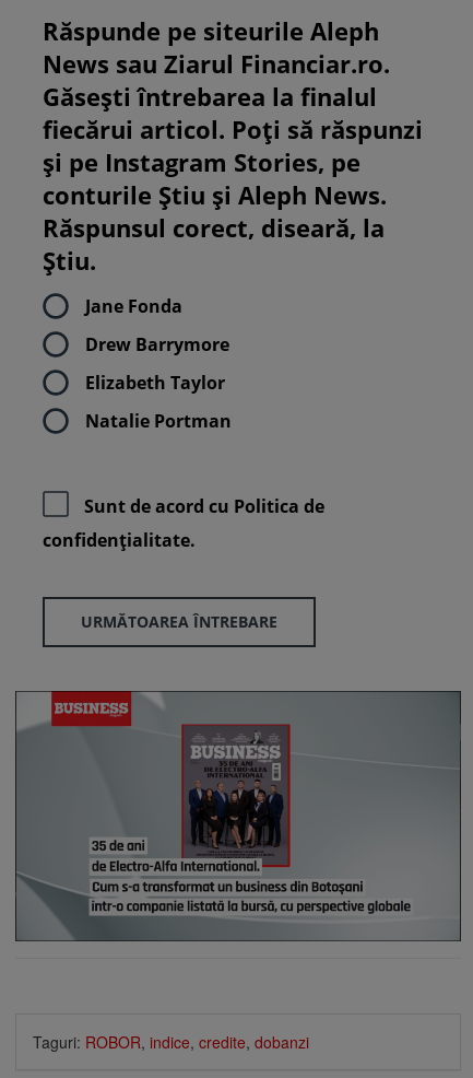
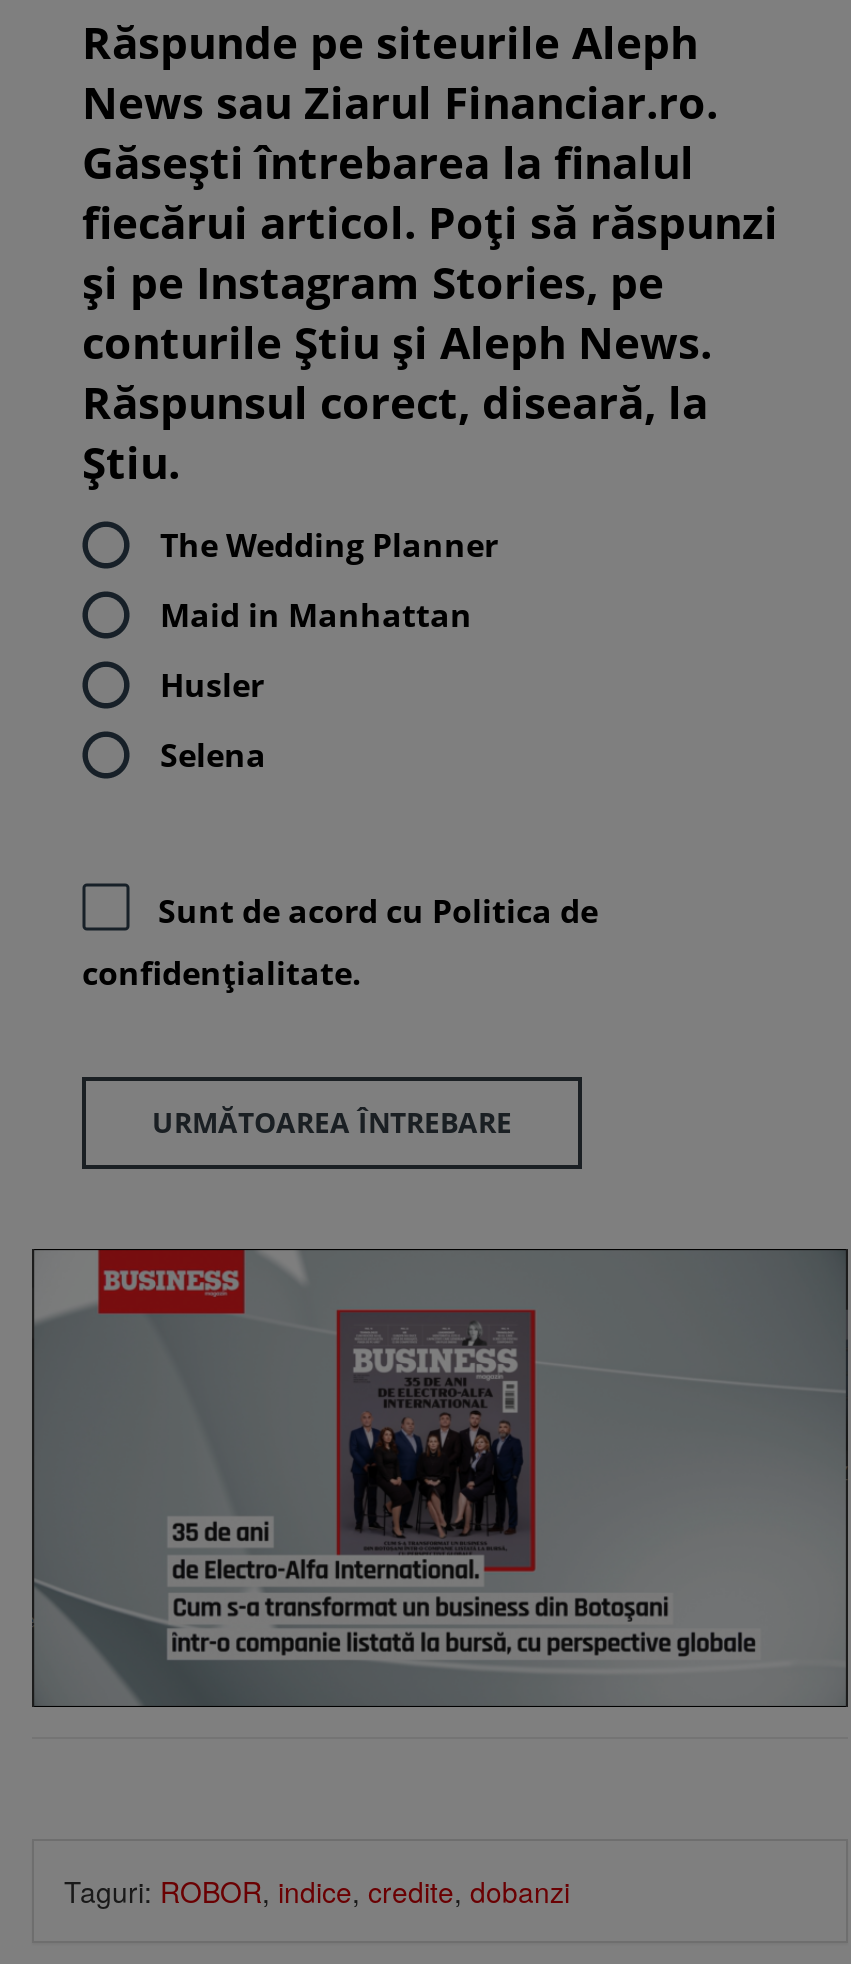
[85,294,182,318] Jane Fonda -> [160,524,498,568] The Wedding Planner
[85,333,229,357] Drew Barrymore -> [160,594,472,638] Maid in Manhattan
[85,371,225,395] Elizabeth Taylor -> [160,664,264,708] Husler
[85,409,232,433] Natalie Portman -> [160,734,266,778] Selena

